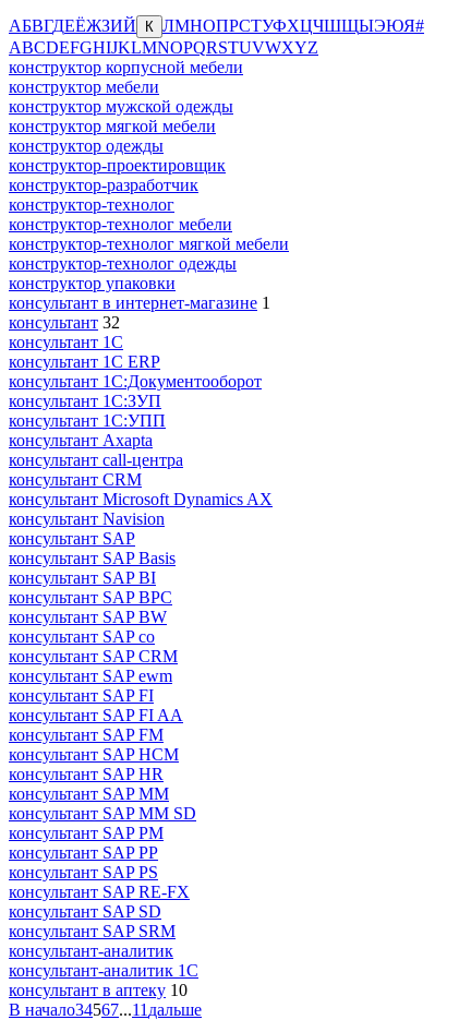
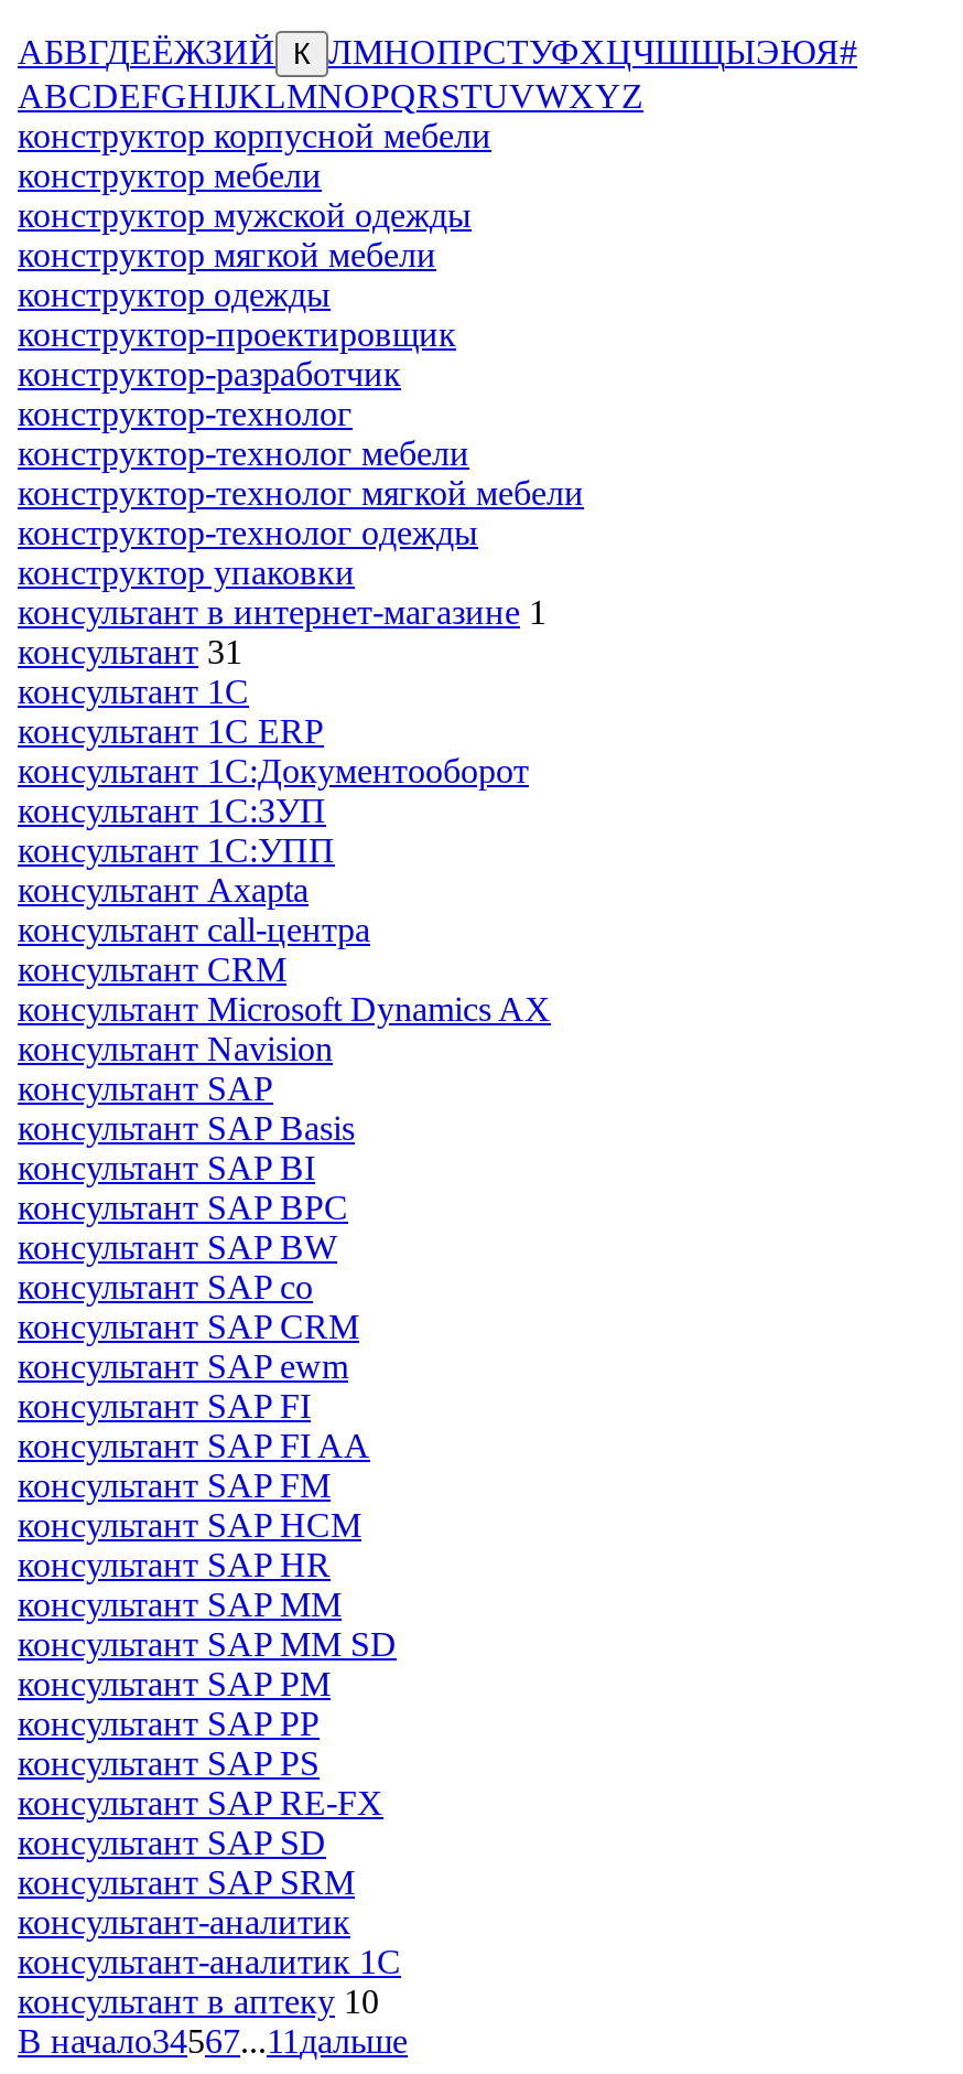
[9,313,120,332] консультант 32 -> [18,633,242,670] консультант 31

